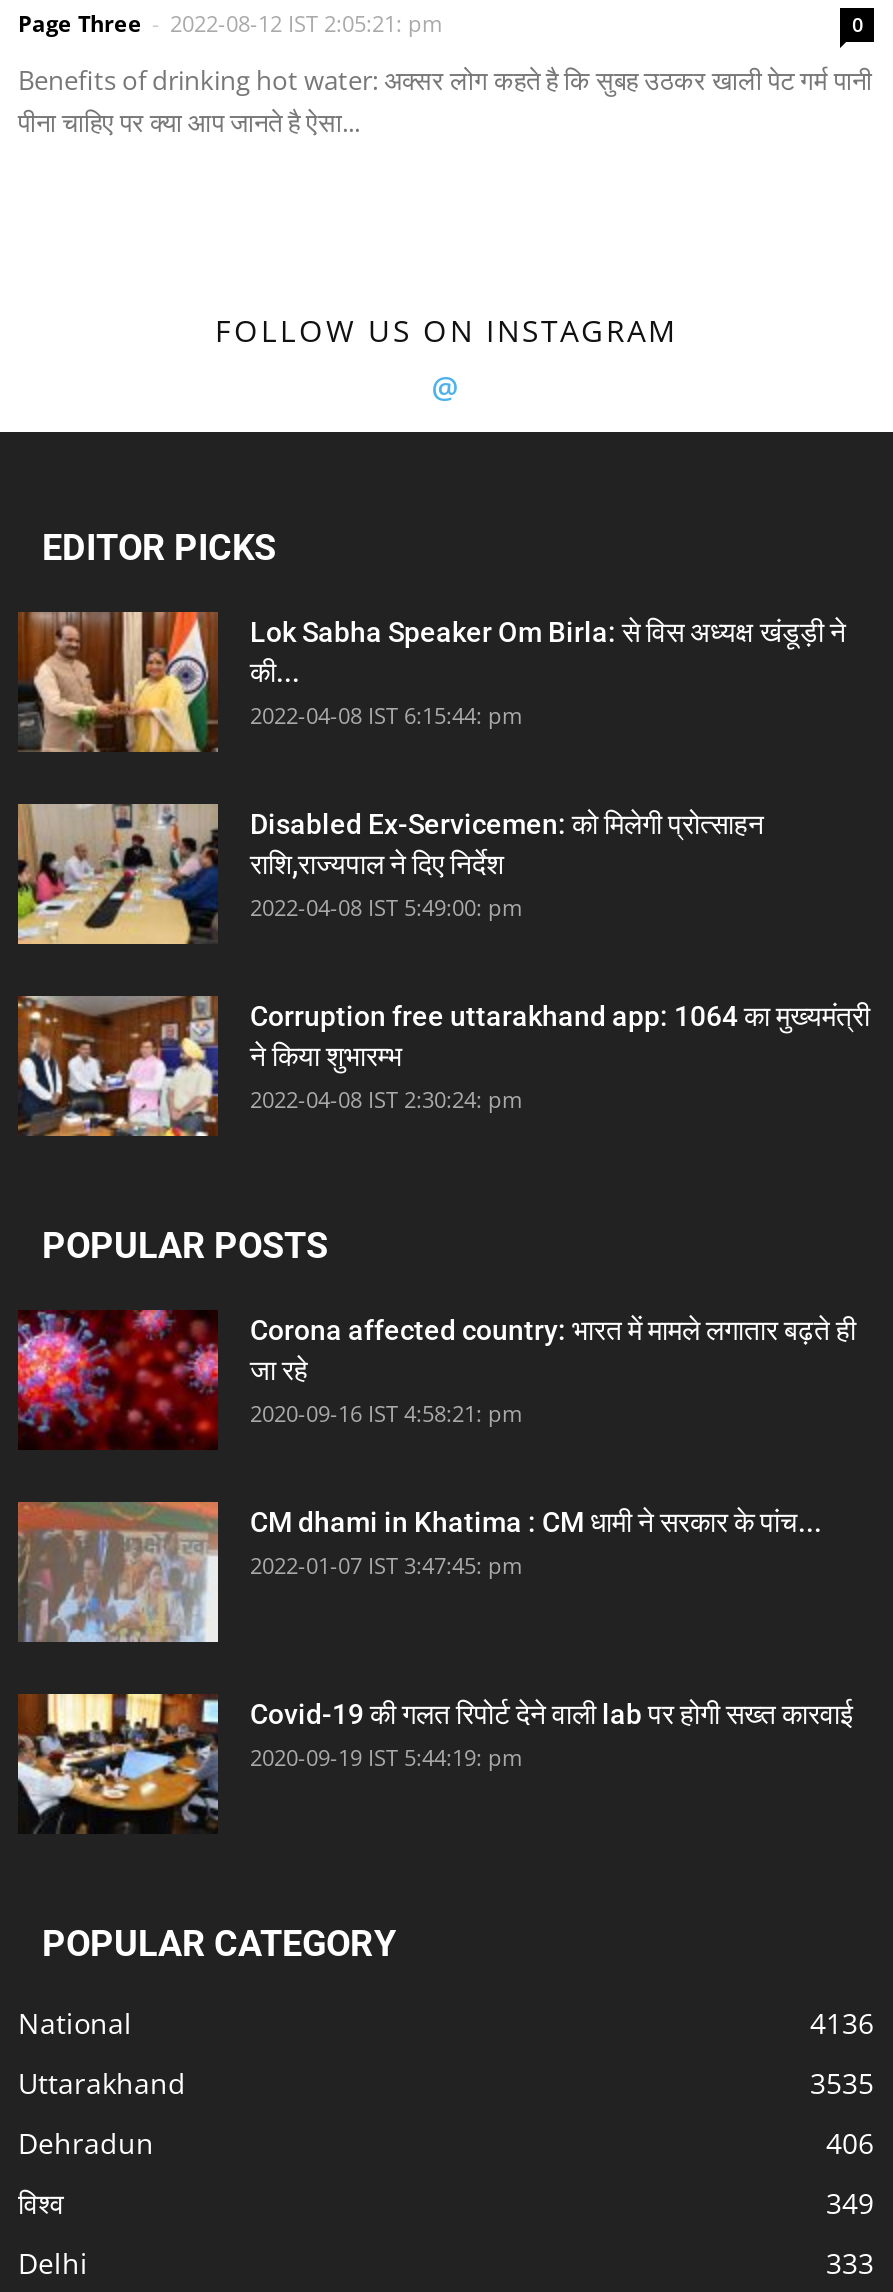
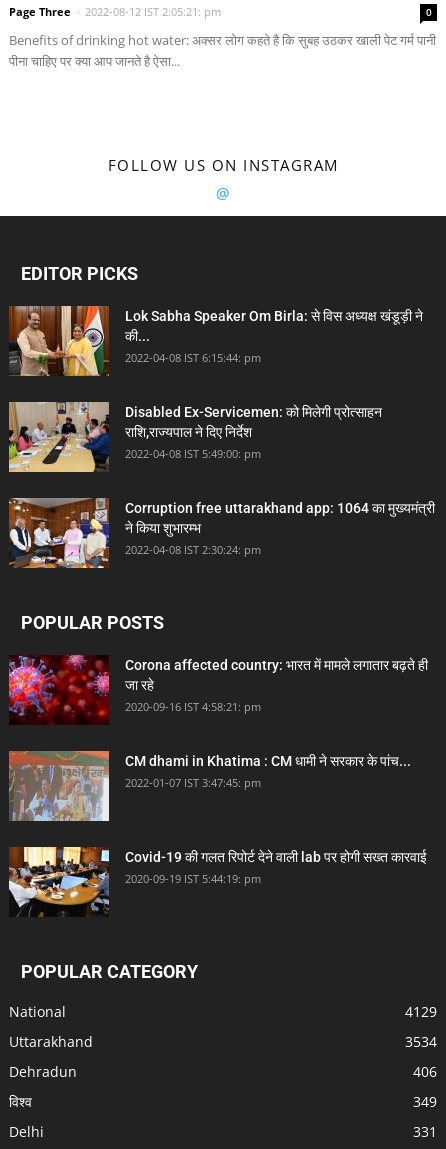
[810,2003,874,2041] 4136 -> [405,1002,437,1021] 4129
[810,2063,874,2101] 3535 -> [405,1032,437,1051] 3534
[826,2243,874,2281] 333 -> [413,1122,437,1141] 331

